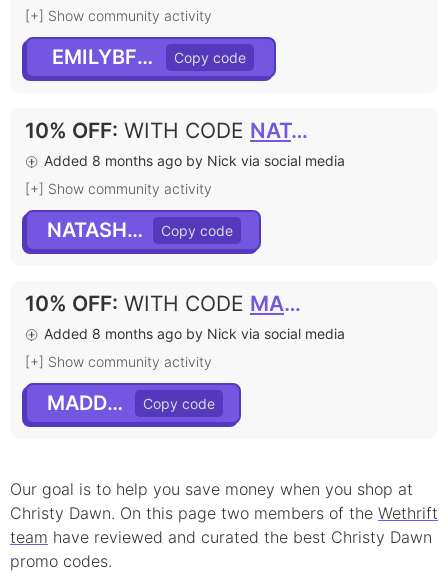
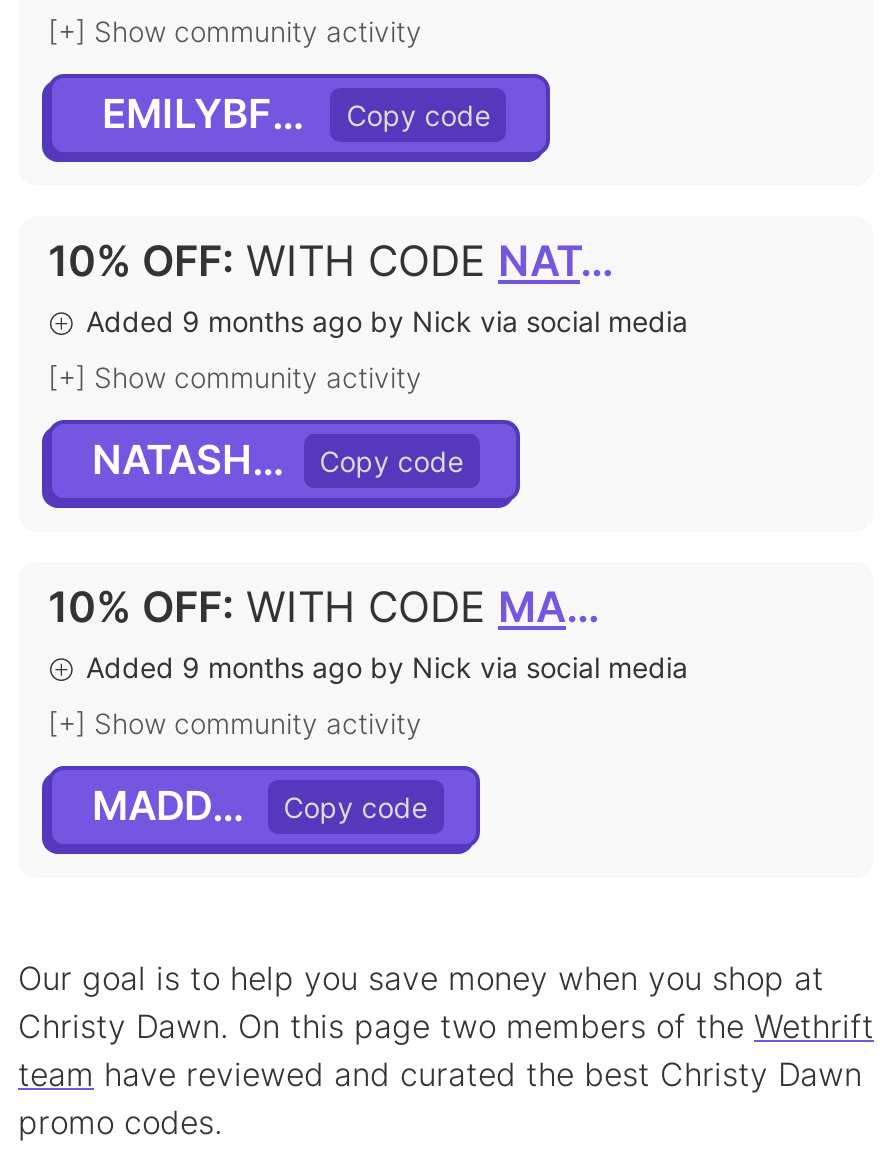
[44,152,345,169] Added 8 months ago by Nick via social media -> [86,305,688,339] Added 9 months ago by Nick via social media
[44,325,345,342] Added 8 months ago by Nick via social media -> [86,651,688,685] Added 9 months ago by Nick via social media

